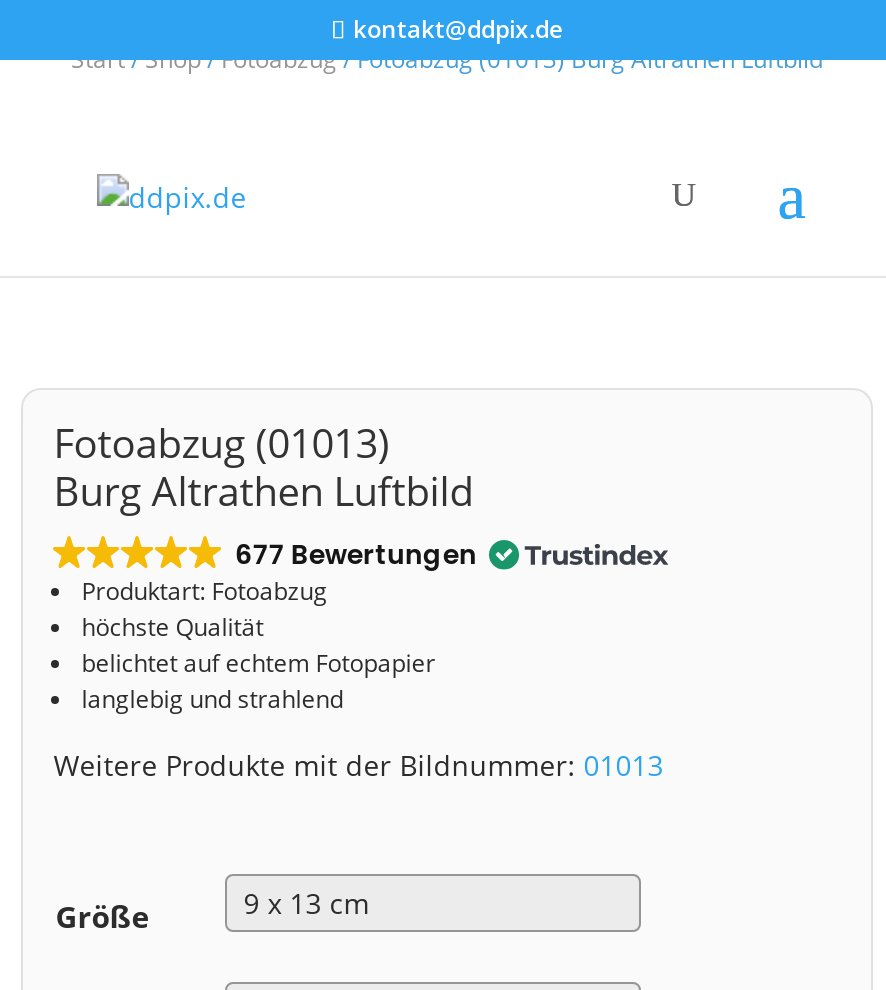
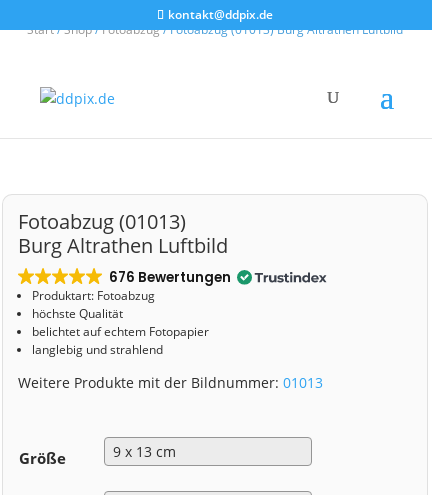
[235,536,477,574] 677 Bewertungen -> [109,268,231,287] 676 Bewertungen

